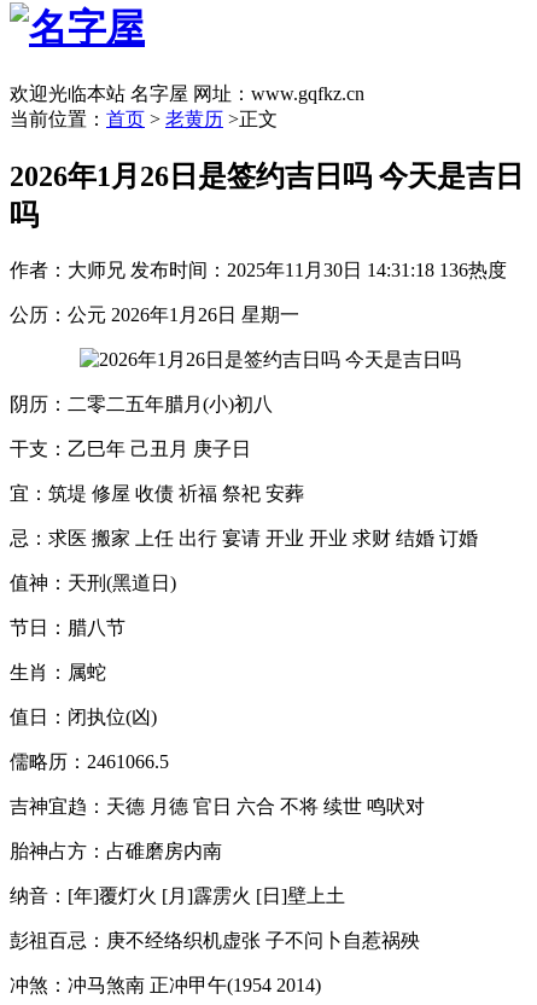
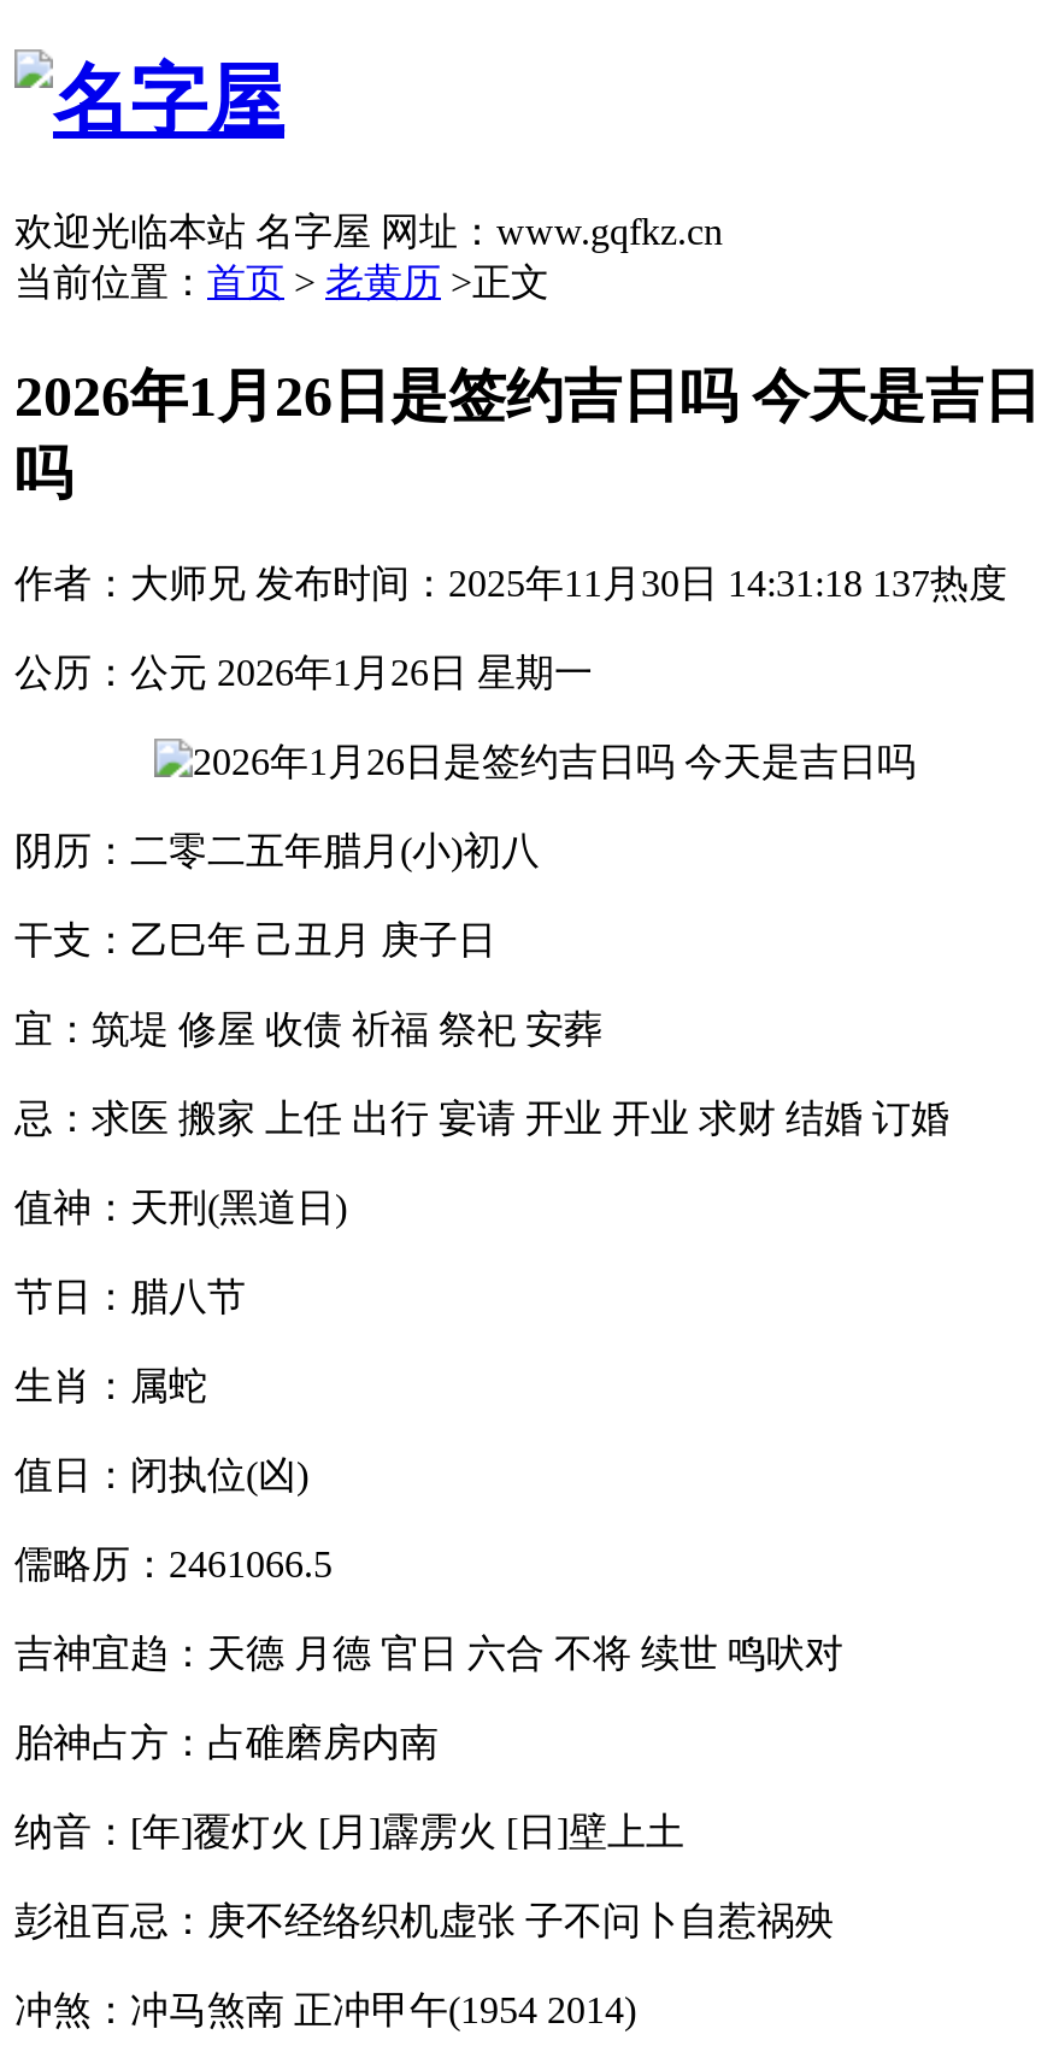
[10,259,507,280] 作者：大师兄 发布时间：2025年11月30日 14:31:18 136热度 -> [14,562,1007,603] 作者：大师兄 发布时间：2025年11月30日 14:31:18 137热度

